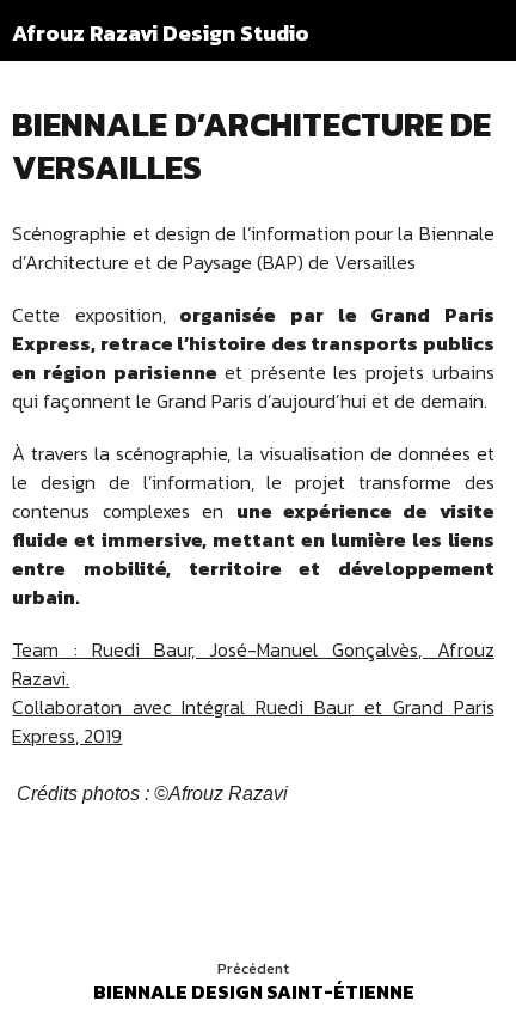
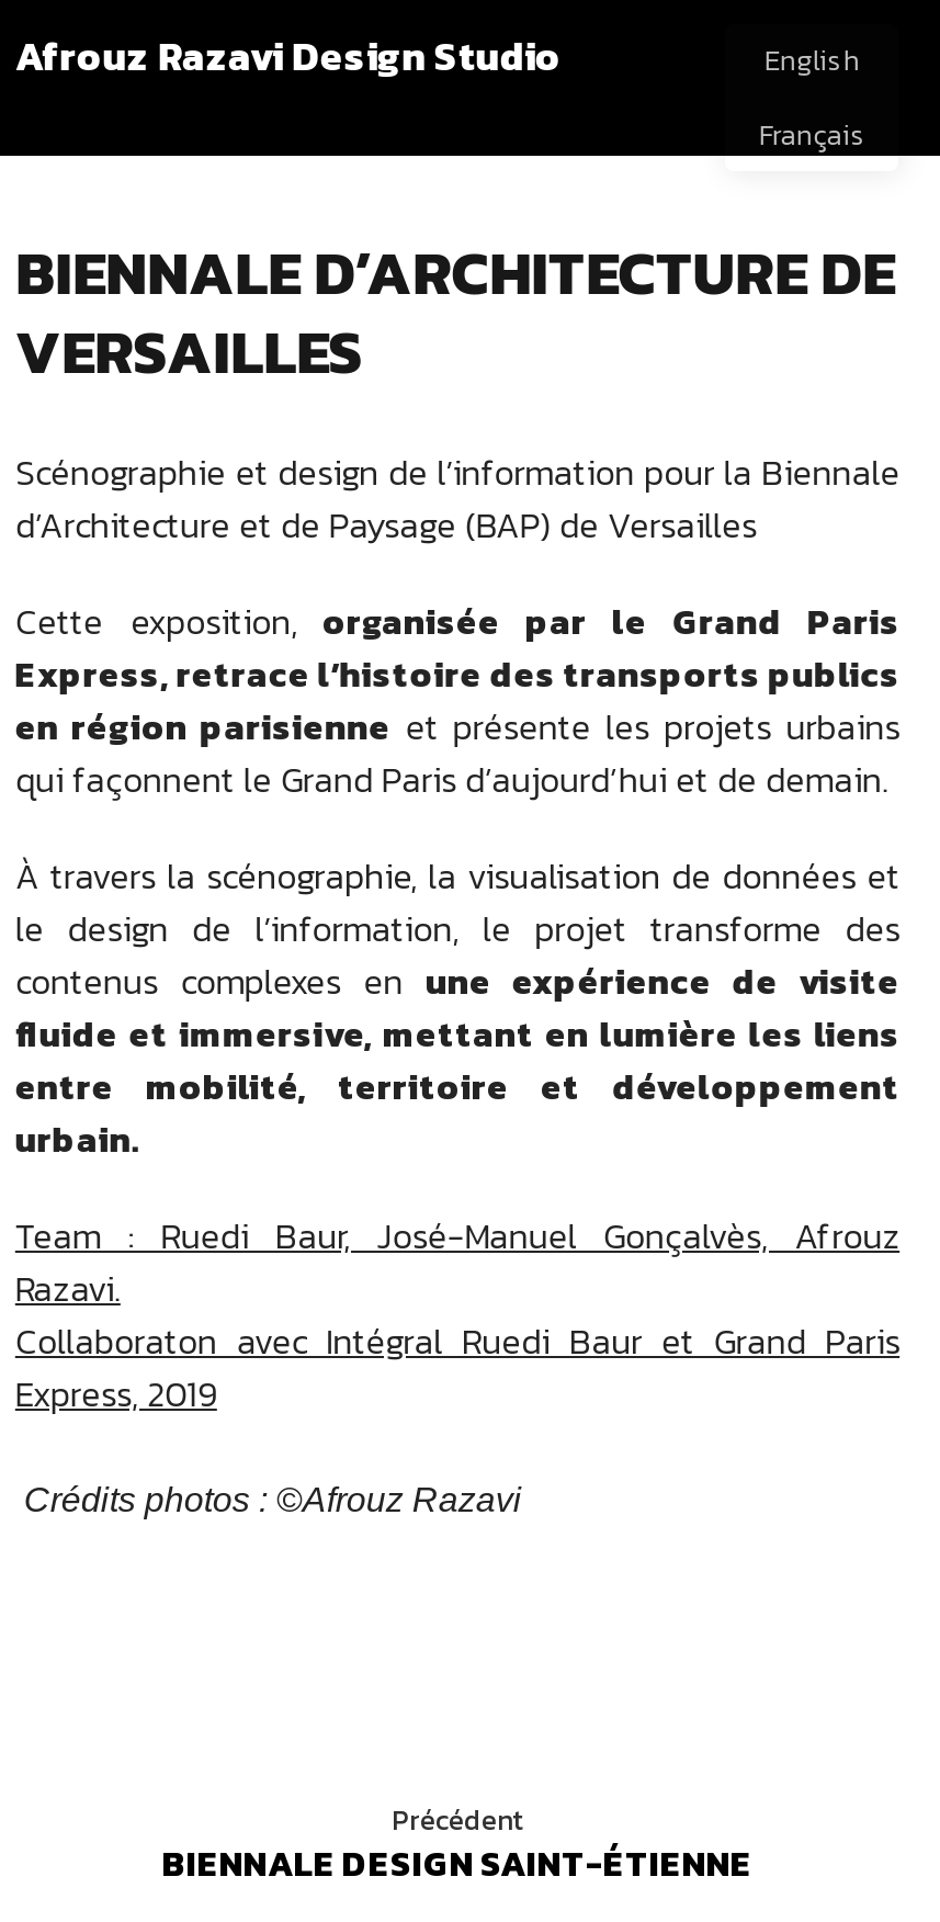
none -> [759,39,866,156] English | Français

